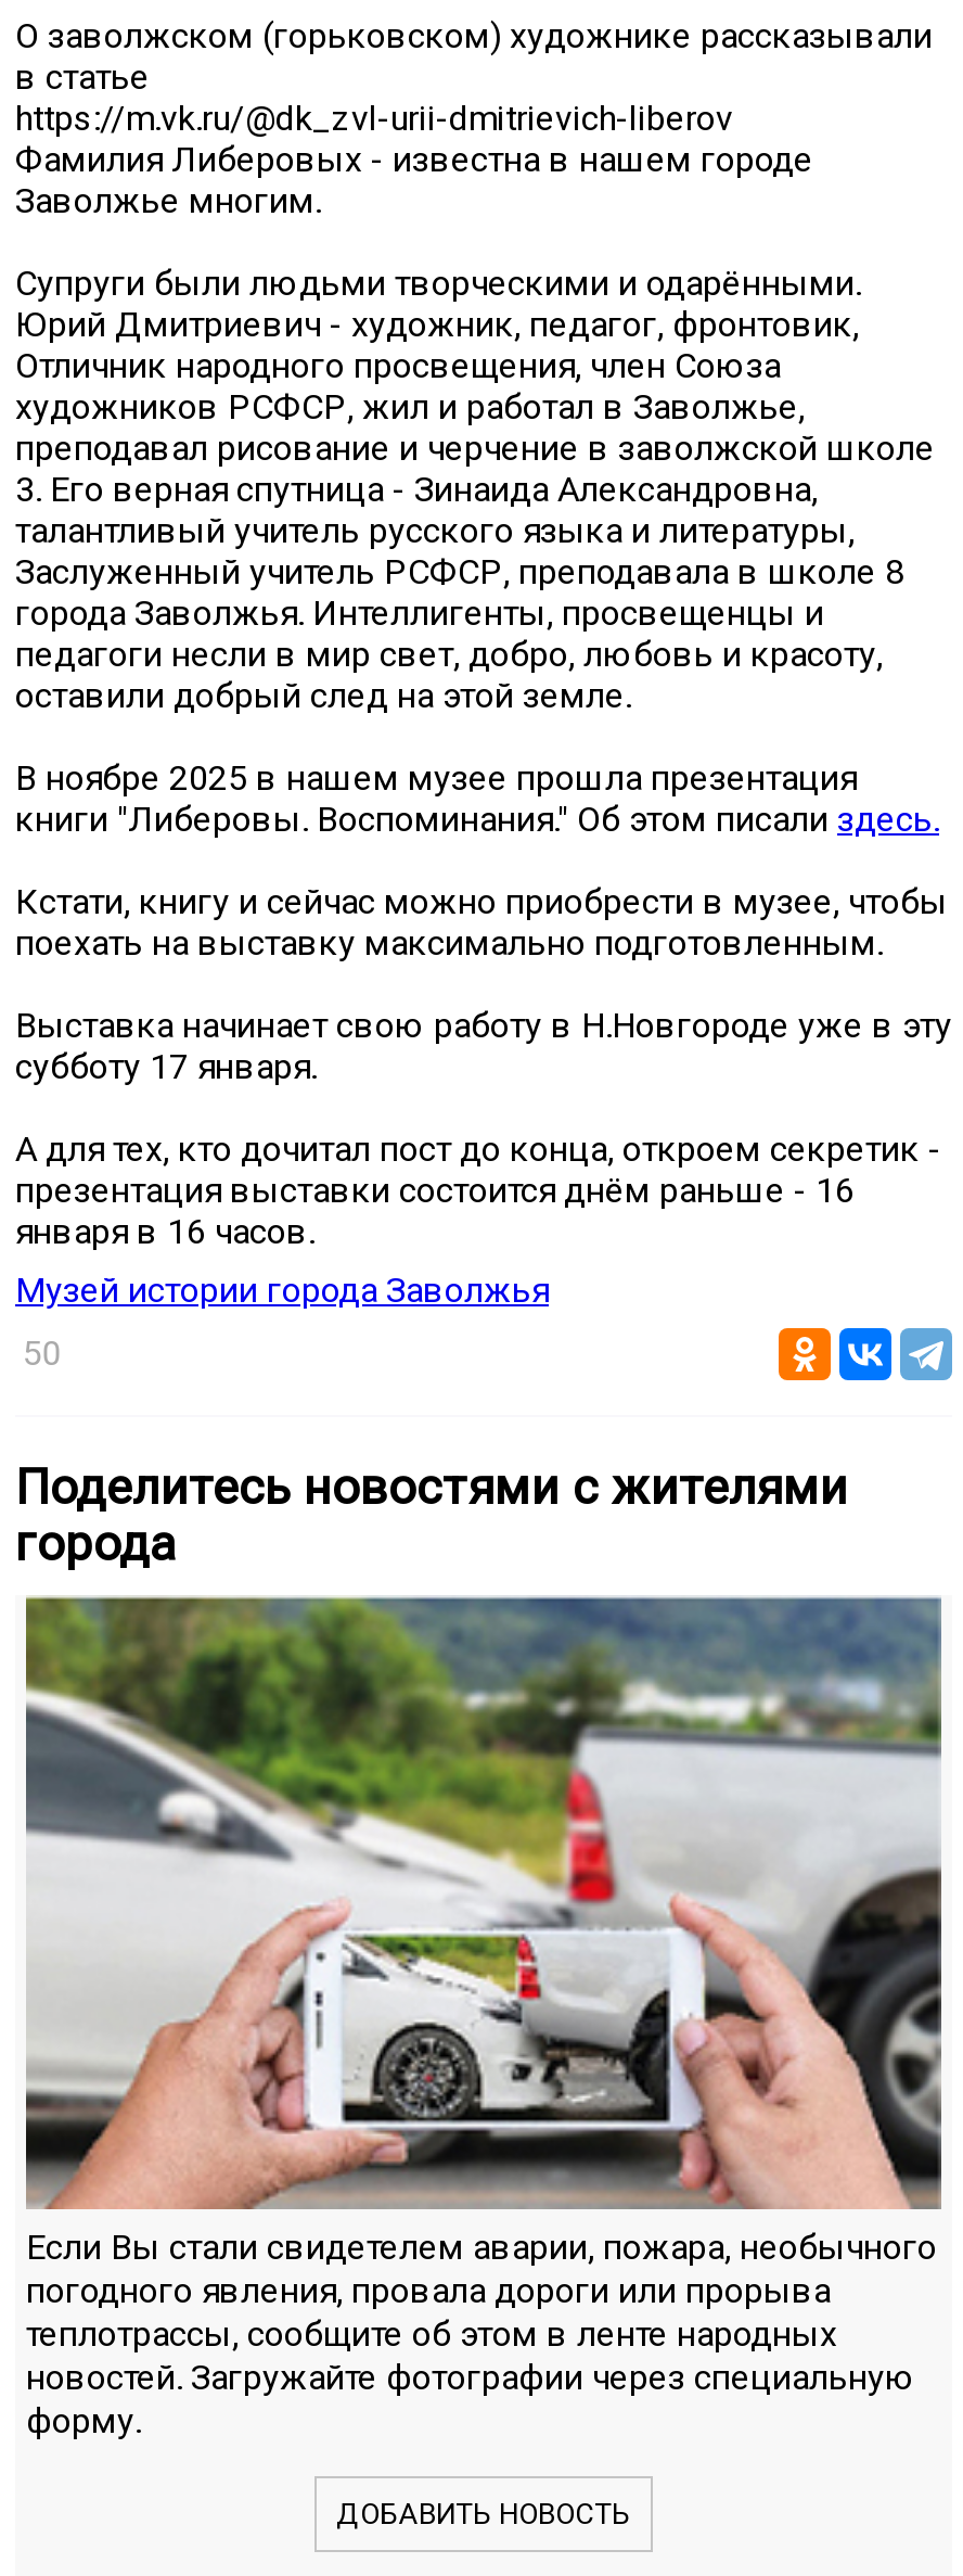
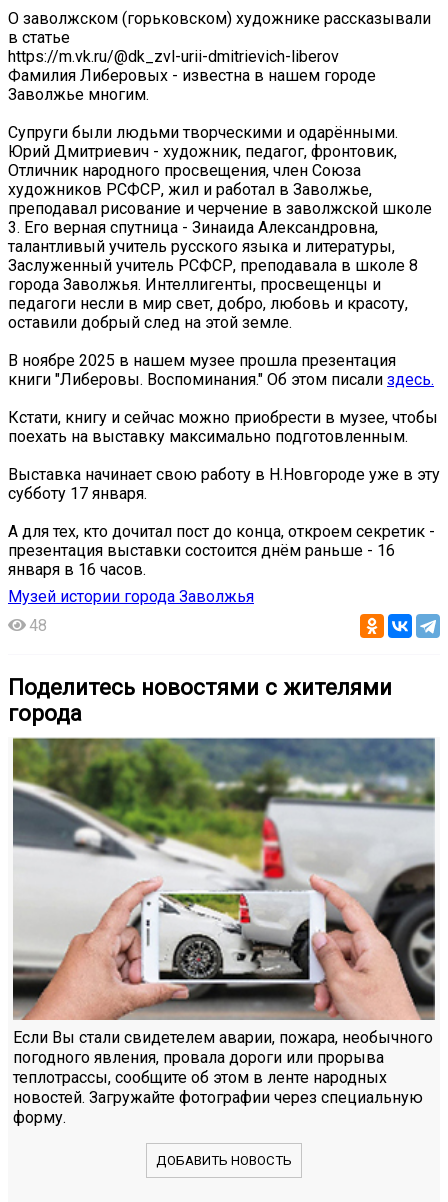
[22,1333,61,1375] 50 -> [29,616,47,635] 48

